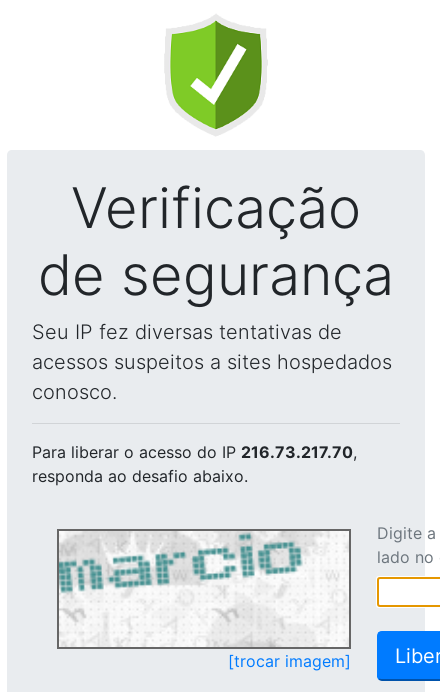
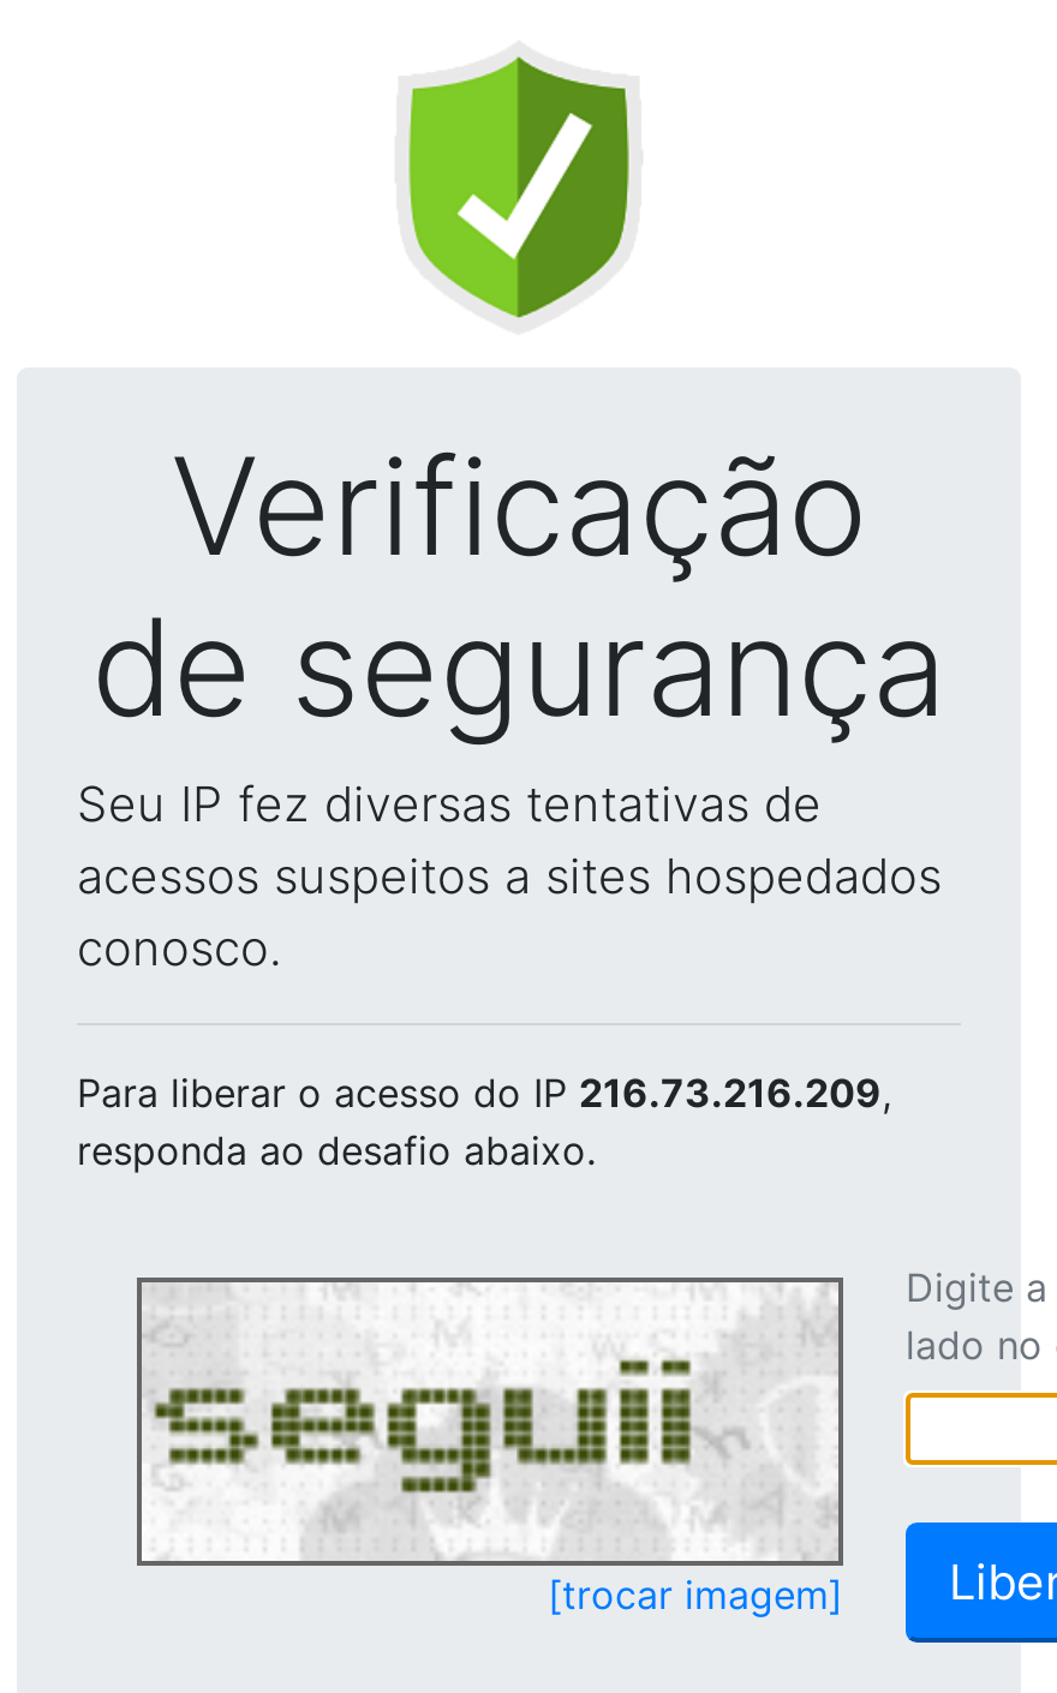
[32,442,357,462] Para liberar o acesso do IP 216.73.217.70, -> [77,1069,891,1117] Para liberar o acesso do IP 216.73.216.209,
[58,533,348,646] [image] -> [142,1285,834,1556] [image]

